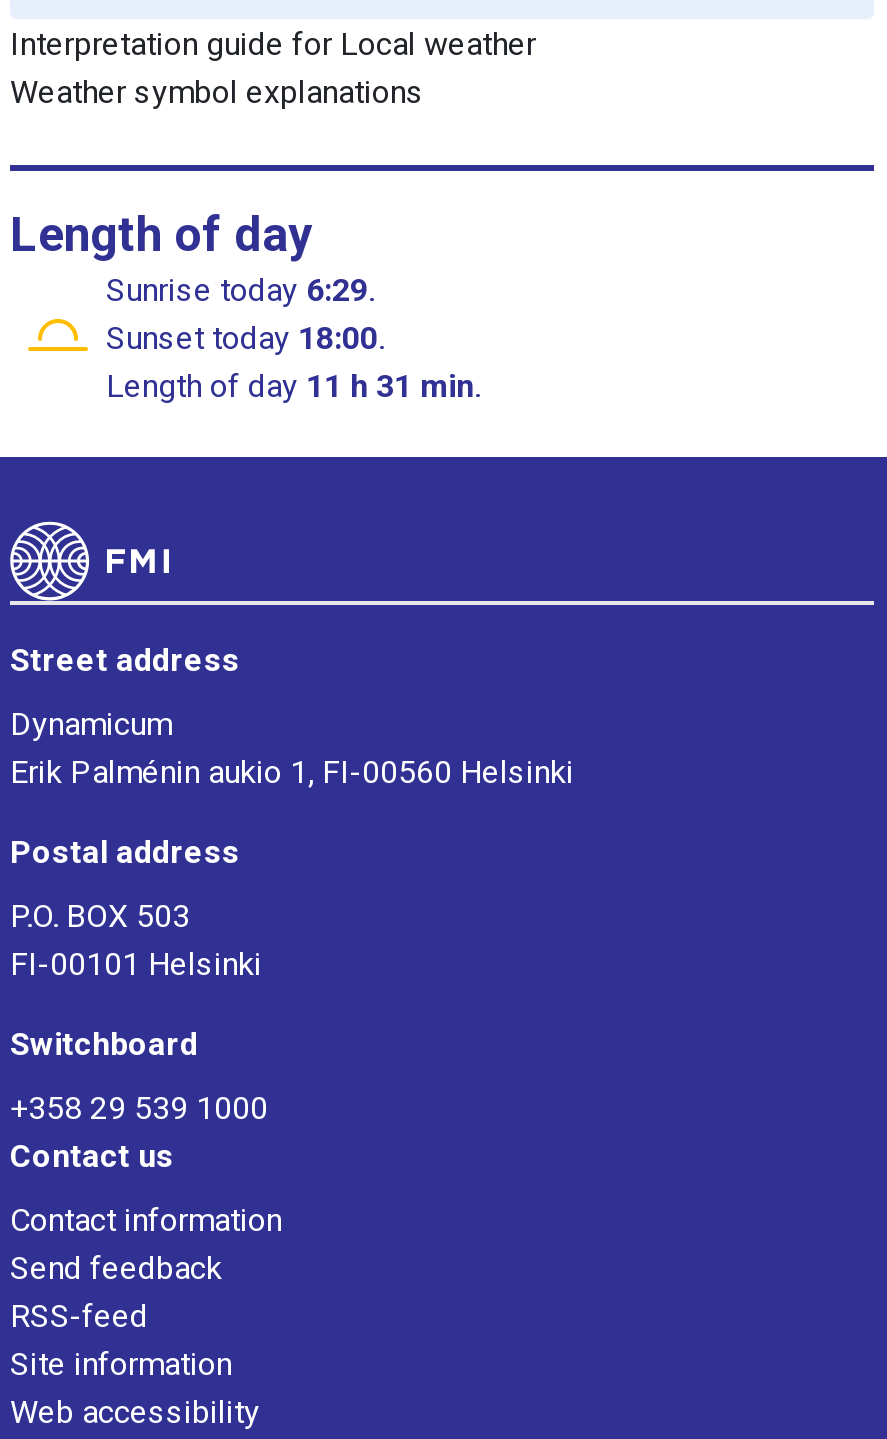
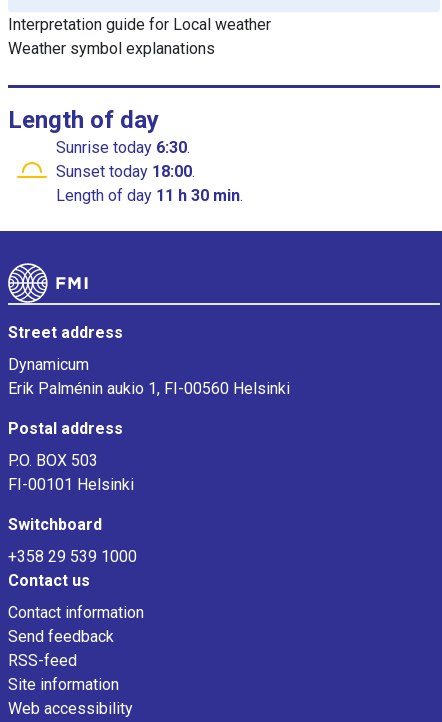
[106,271,382,309] Sunrise today 6:29. -> [56,138,194,157] Sunrise today 6:30.
[106,367,480,405] Length of day 11 h 31 min. -> [56,186,243,205] Length of day 11 h 30 min.

